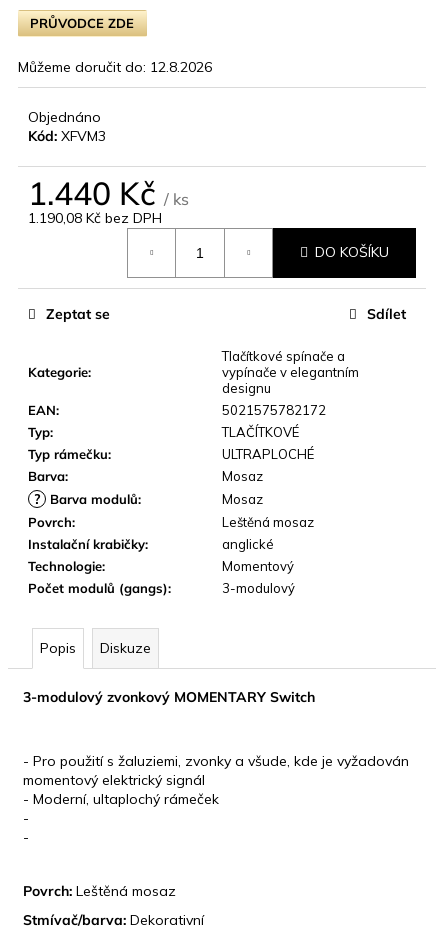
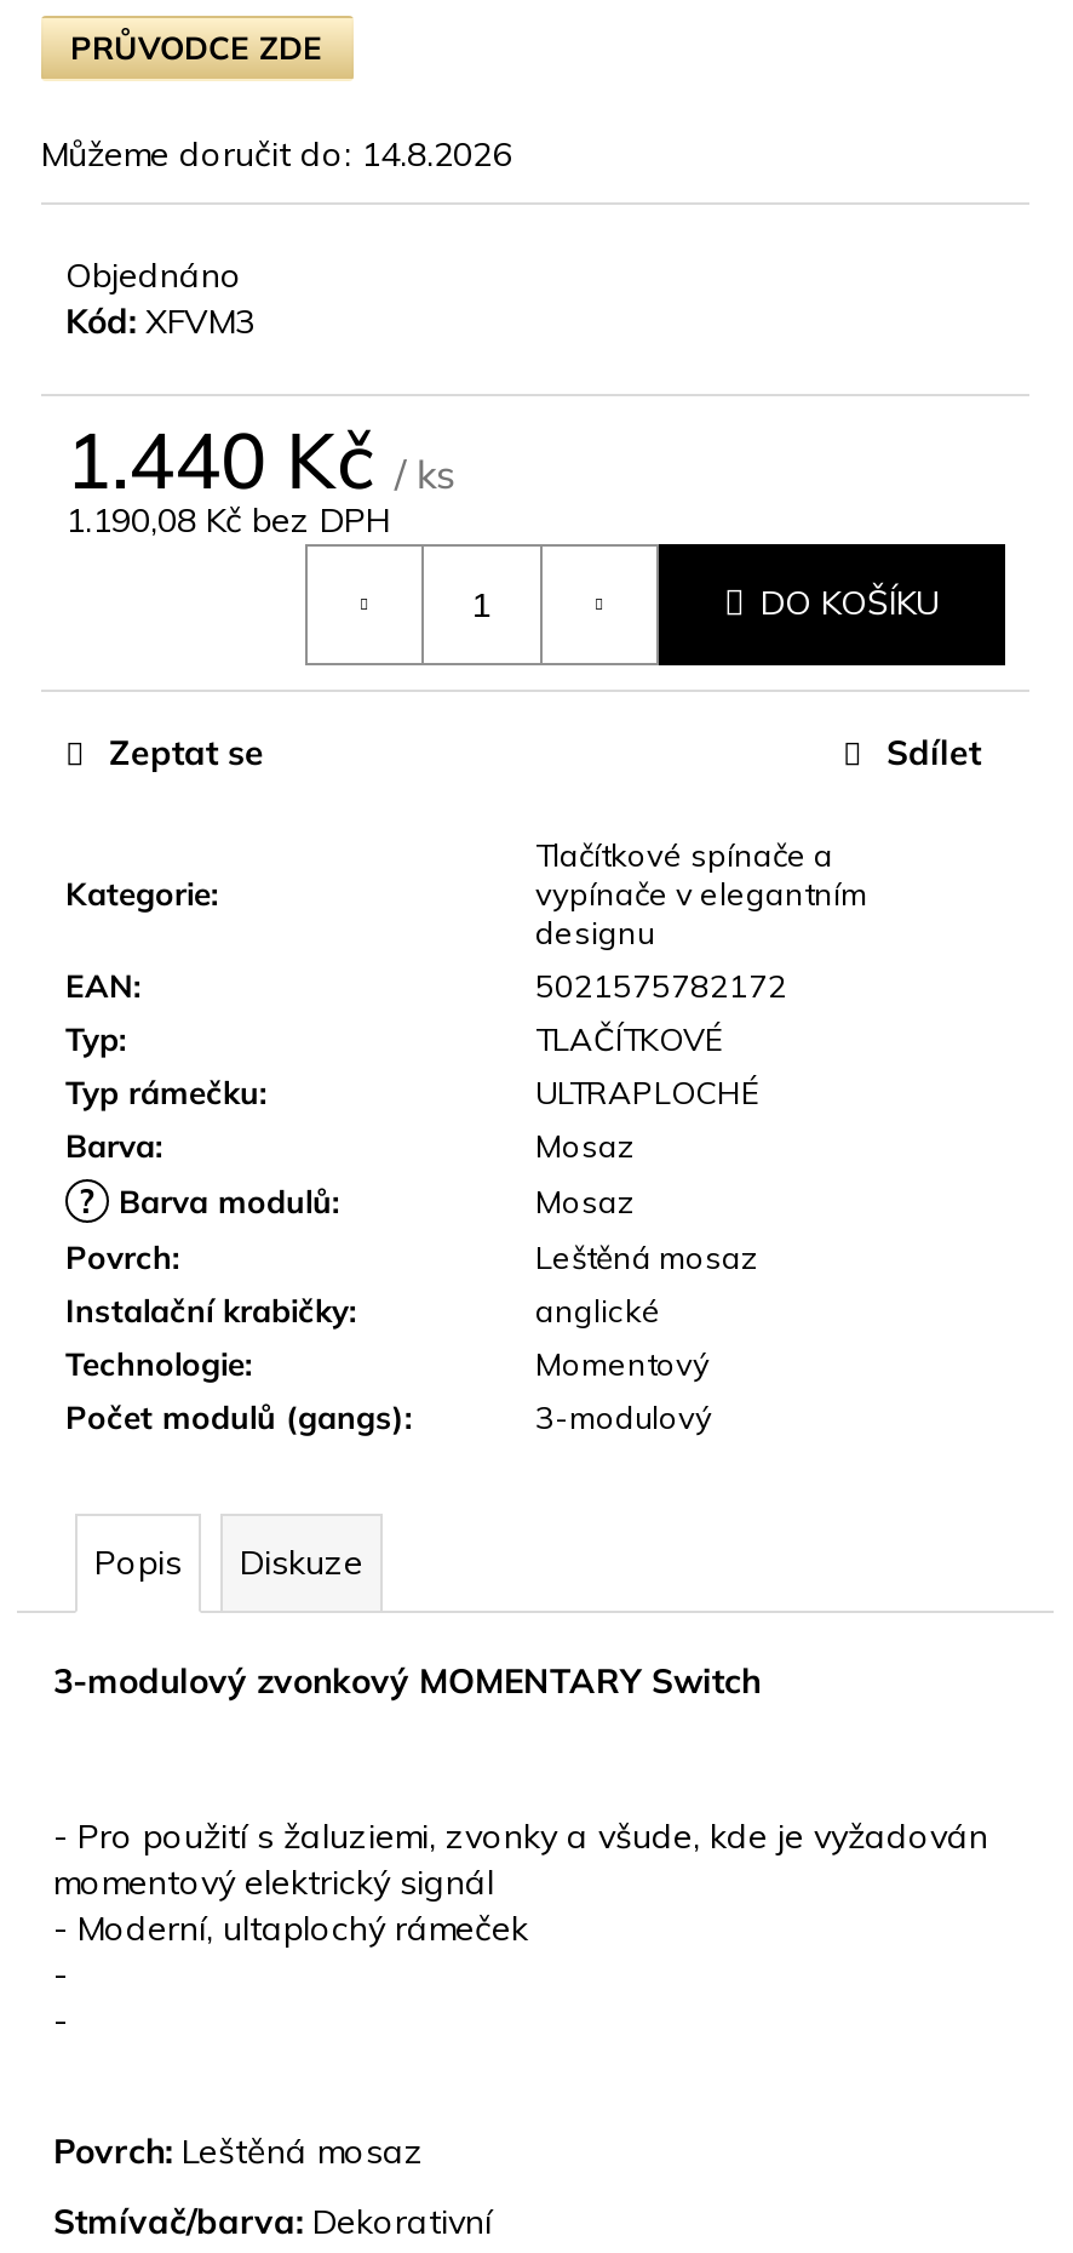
[18,57,212,75] Můžeme doručit do: 12.8.2026 -> [41,131,511,175] Můžeme doručit do: 14.8.2026

